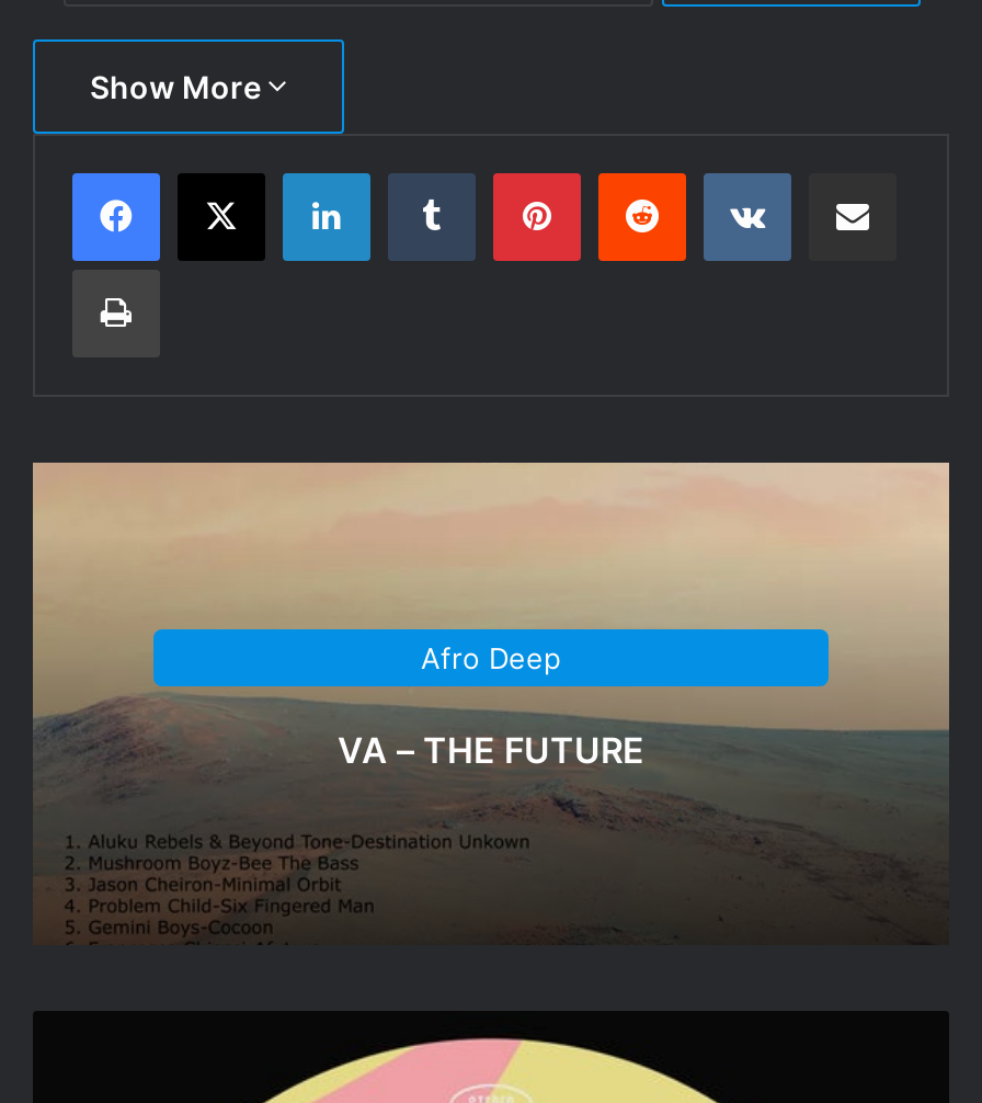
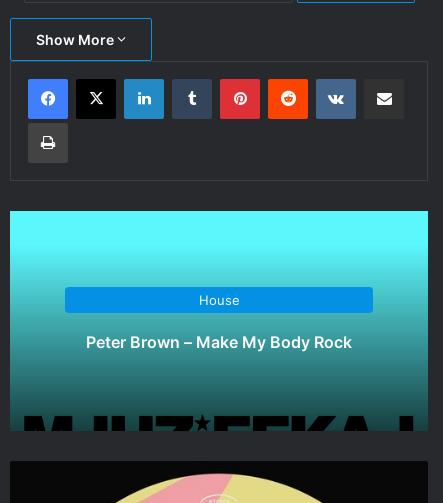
[31,460,951,943] [image] | Afro Deep -> [9,210,429,431] [image] | House
[338,728,644,772] VA – THE FUTURE -> [86,332,352,352] Peter Brown – Make My Body Rock

